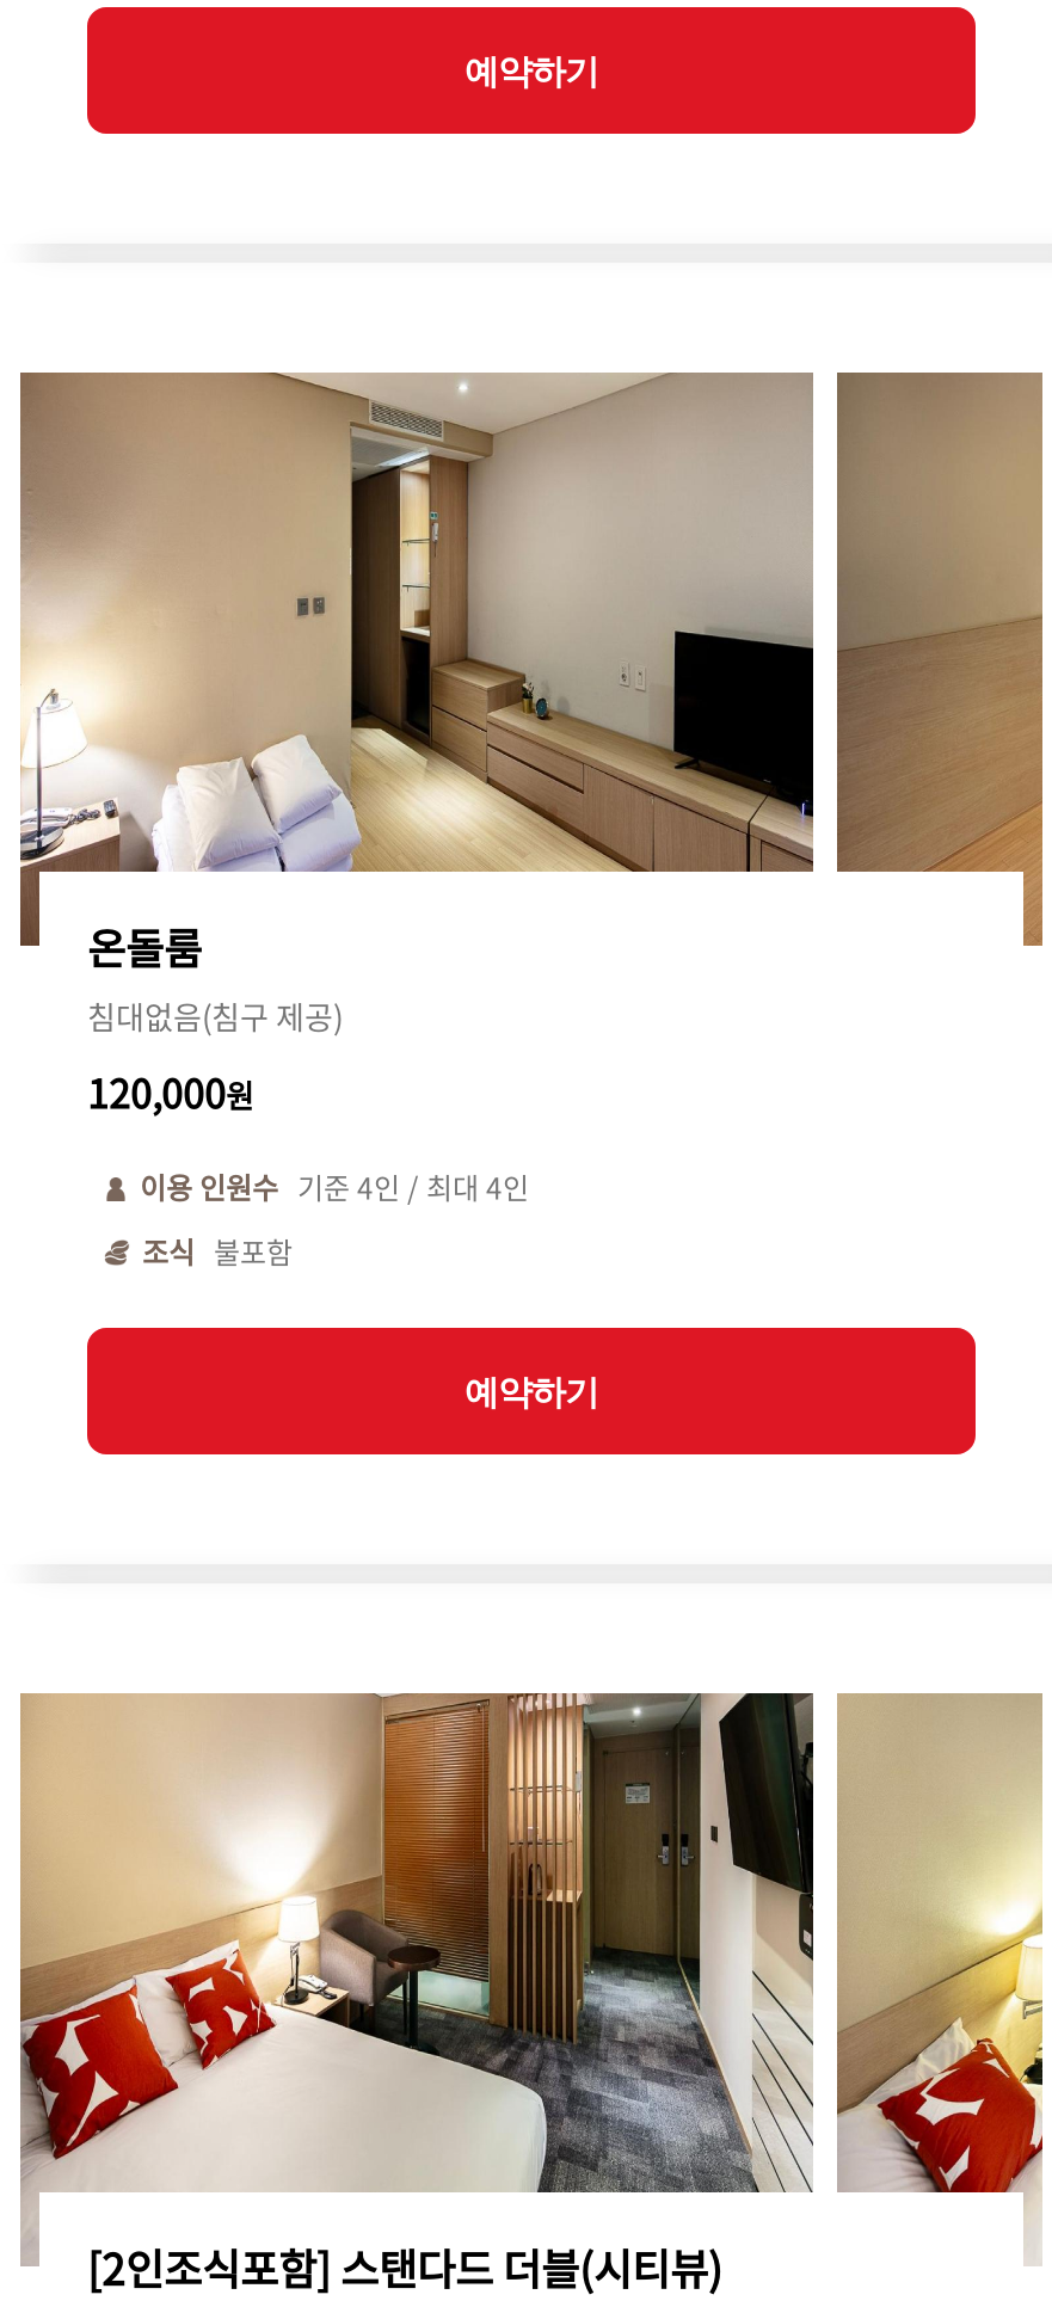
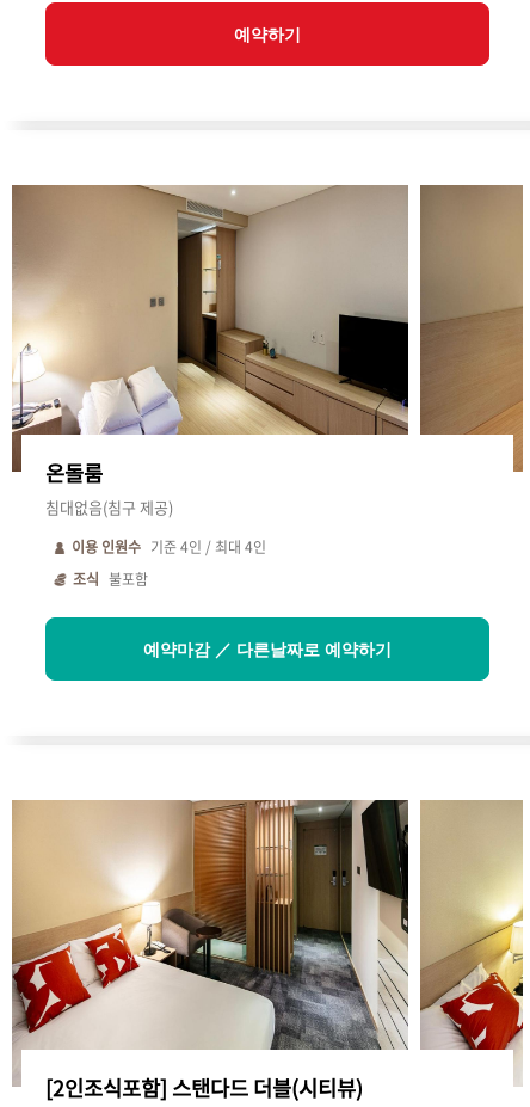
[87,1064,254,1121] 120,000원 -> none
[465,1373,598,1411] 예약하기 -> [143,640,392,659] 예약마감 ／ 다른날짜로 예약하기

